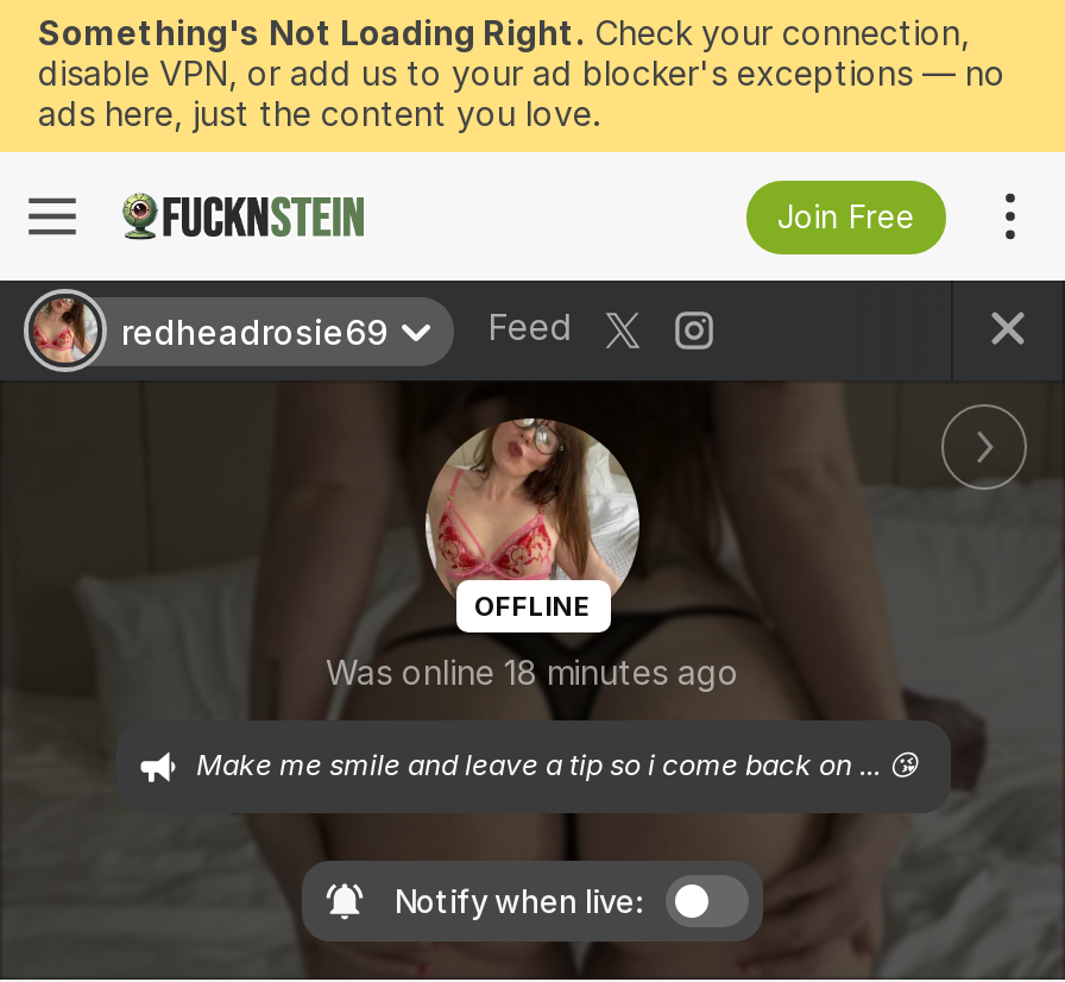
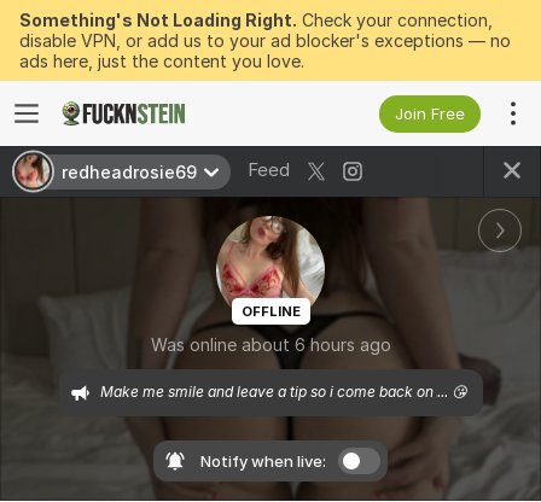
[326,652,739,693] Was online 18 minutes ago -> [150,335,391,355] Was online about 6 hours ago

